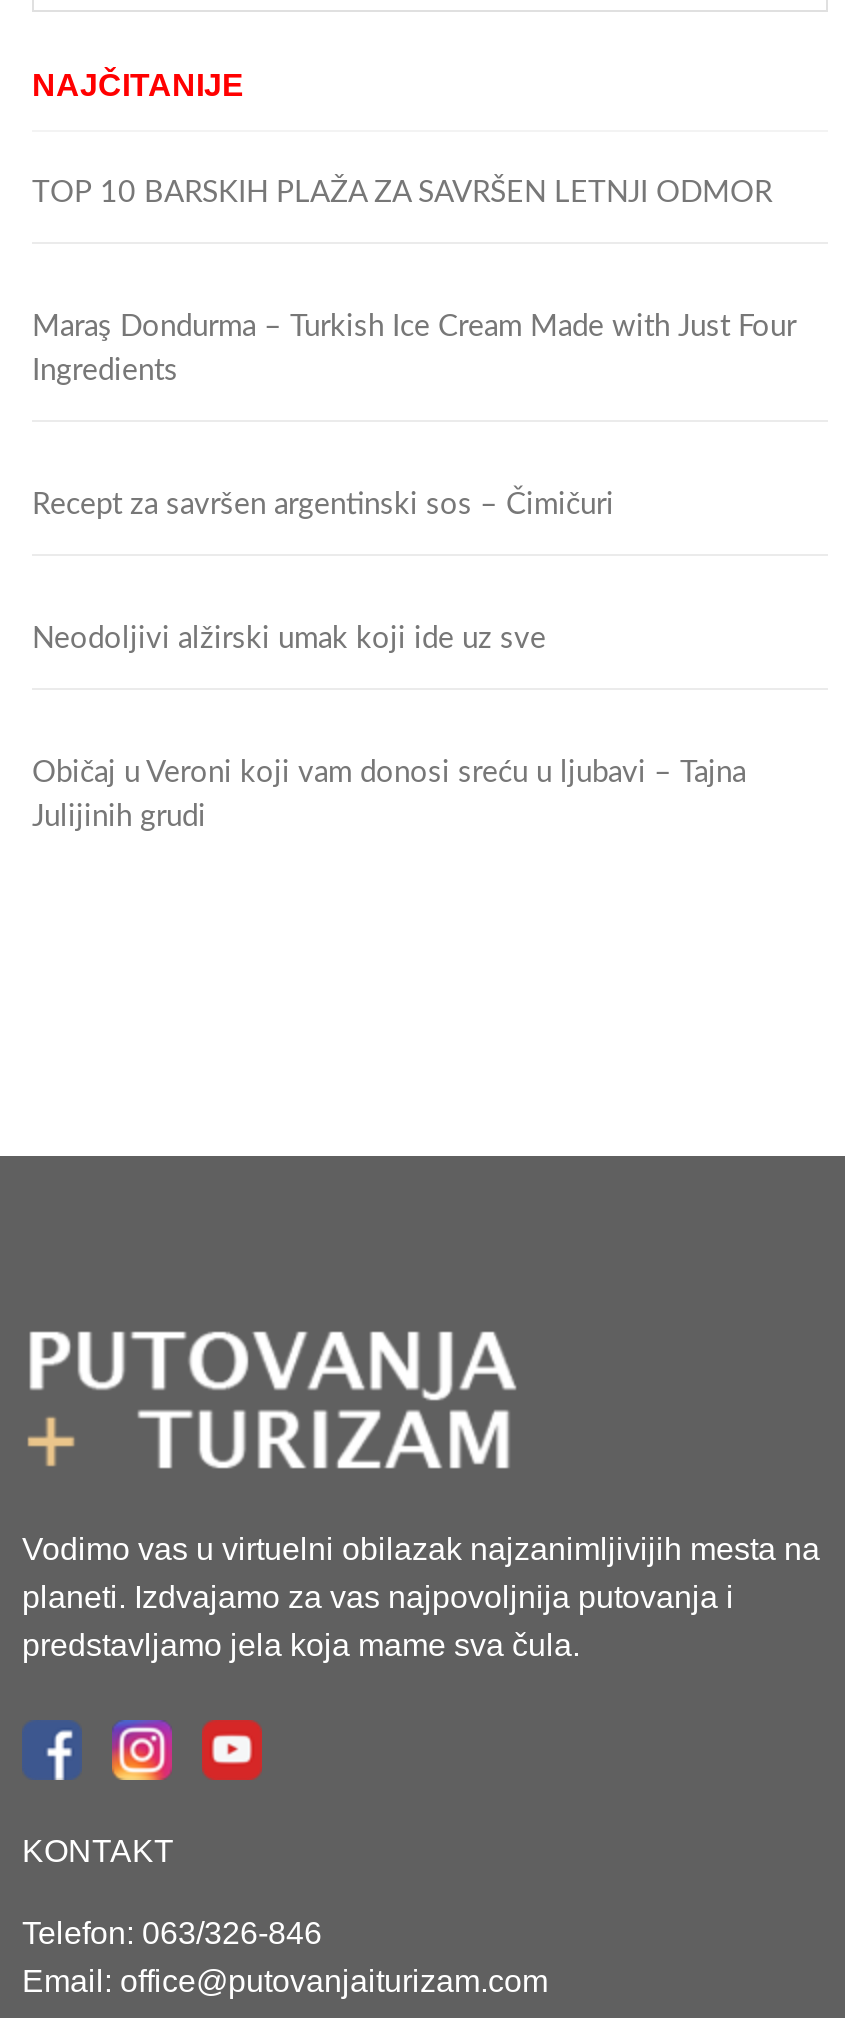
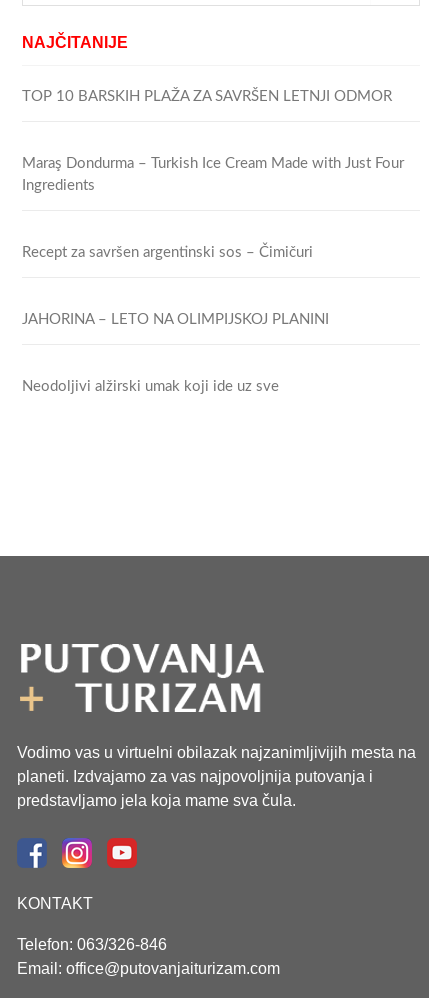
none -> [22,312,329,327] JAHORINA – LETO NA OLIMPIJSKOJ PLANINI
moved [32,623,546,653] -> [22,379,279,394]: Neodoljivi alžirski umak koji ide uz sve
[32,757,746,831] Običaj u Veroni koji vam donosi sreću u ljubavi – Tajna | Julijinih grudi -> none

